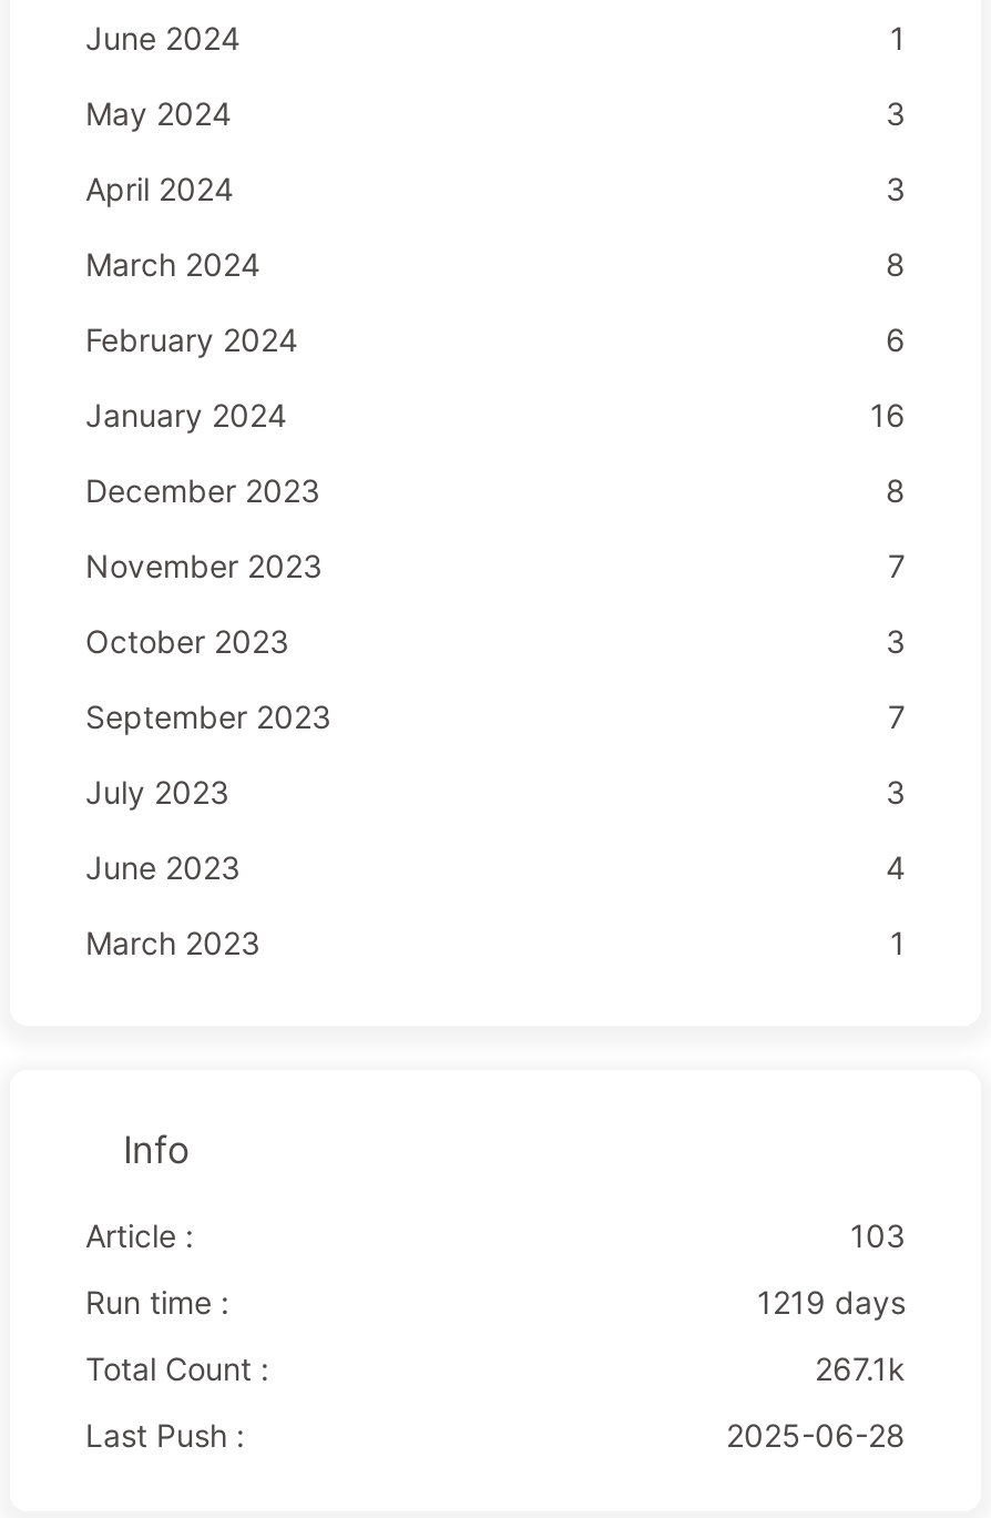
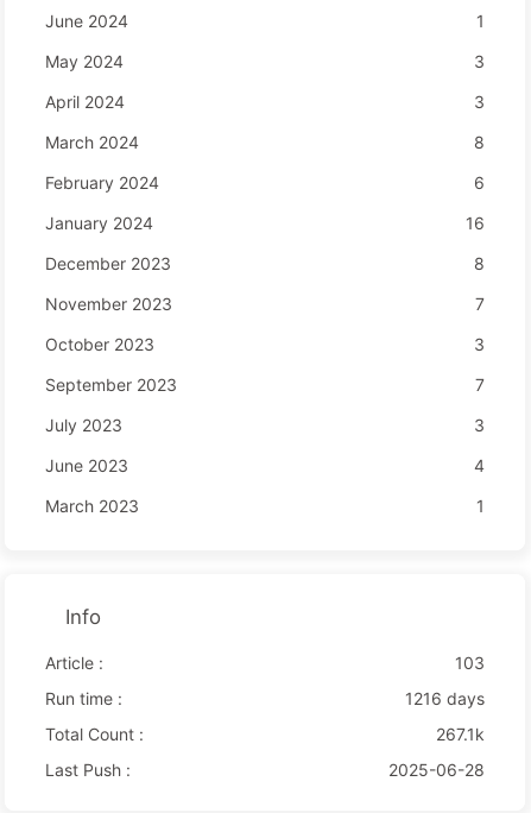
[757,1283,906,1321] 1219 days -> [405,688,485,709] 1216 days

